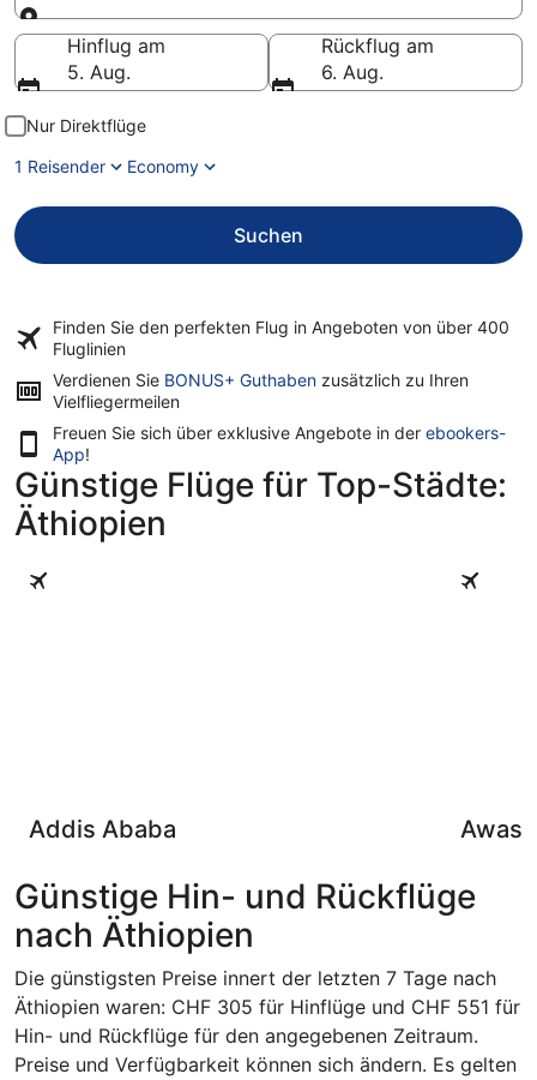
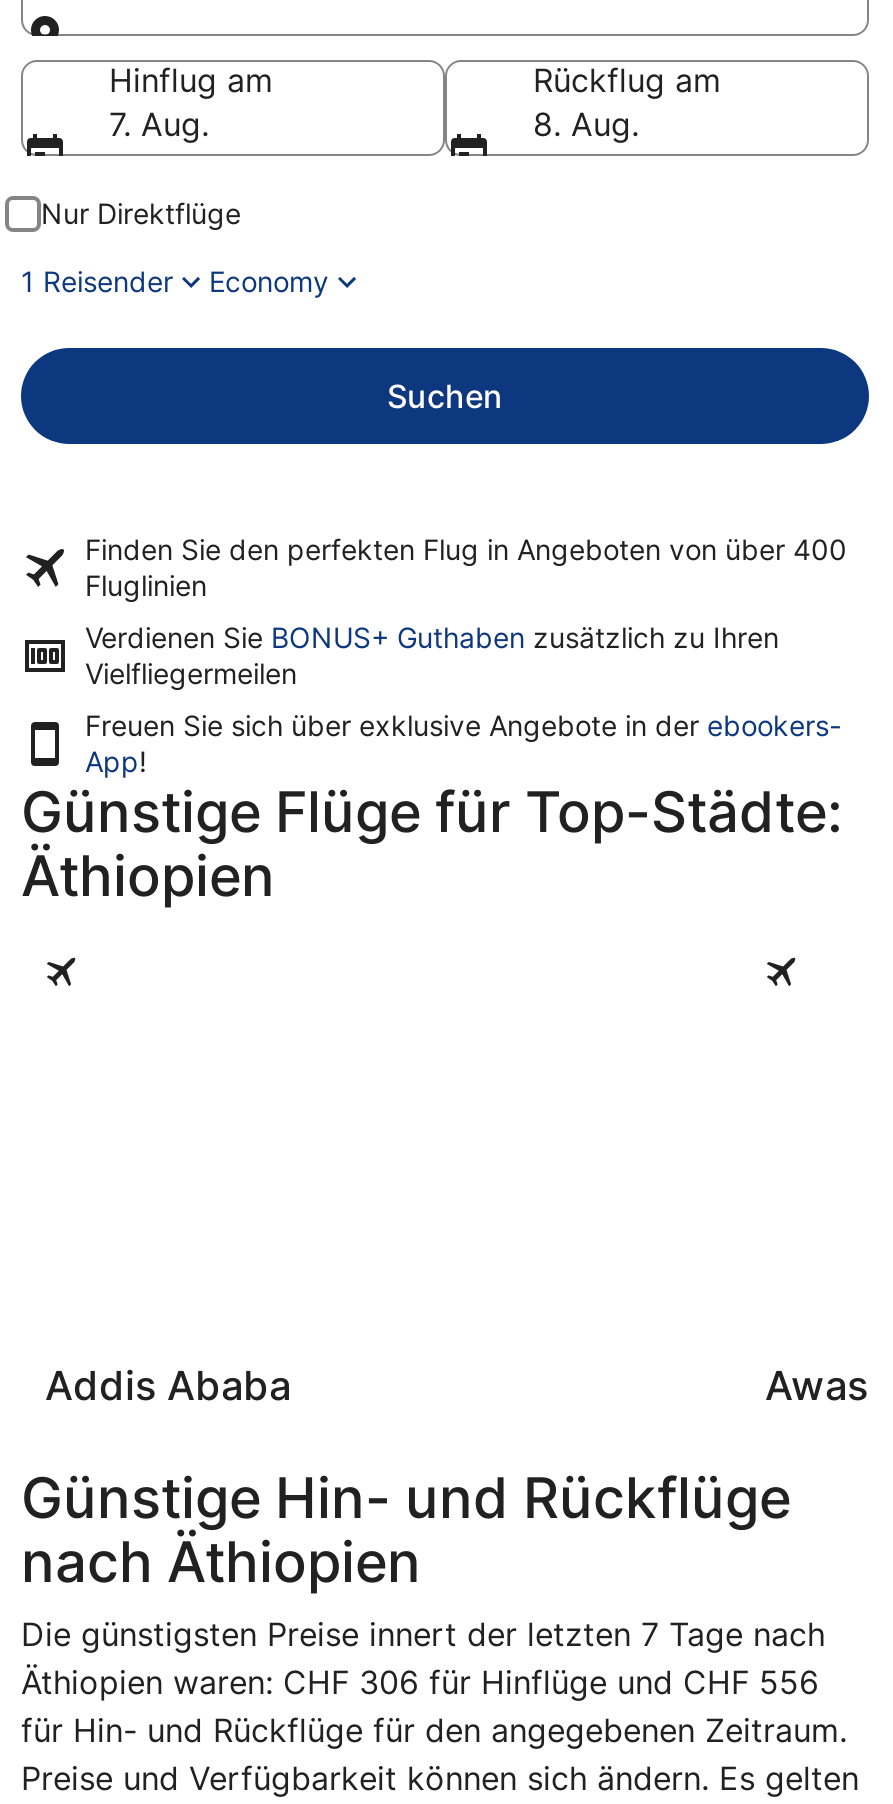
[67,60,131,84] 5. Aug. -> [109,104,209,144] 7. Aug.
[321,60,384,84] 6. Aug. -> [533,104,639,144] 8. Aug.
[14,994,520,1047] Äthiopien waren: CHF 305 für Hinflüge und CHF 551 für | Hin- und Rückflüge für den angegebenen Zeitraum. -> [21,1661,847,1749] Äthiopien waren: CHF 306 für Hinflüge und CHF 556 | für Hin- und Rückflüge für den angegebenen Zeitraum.

